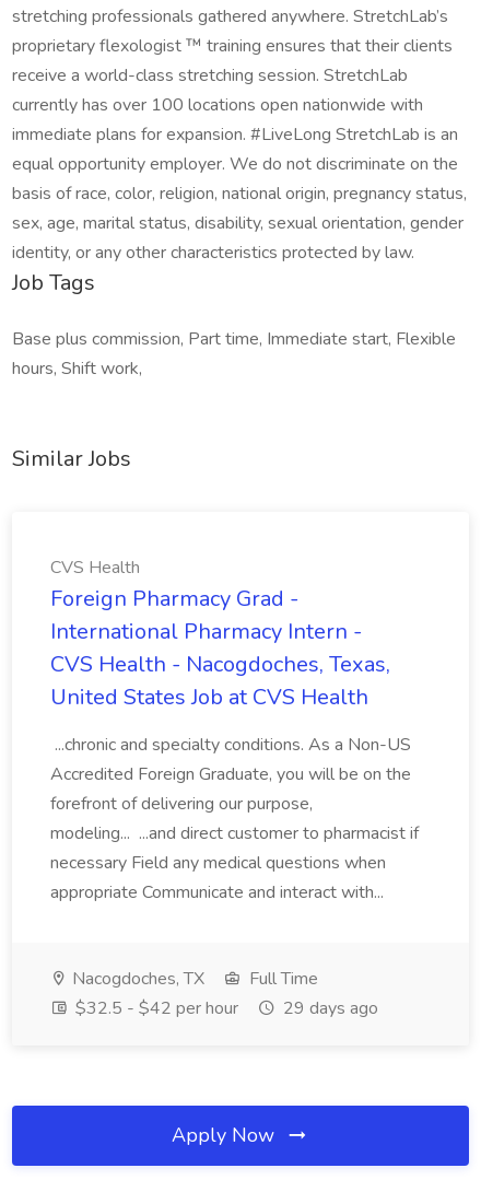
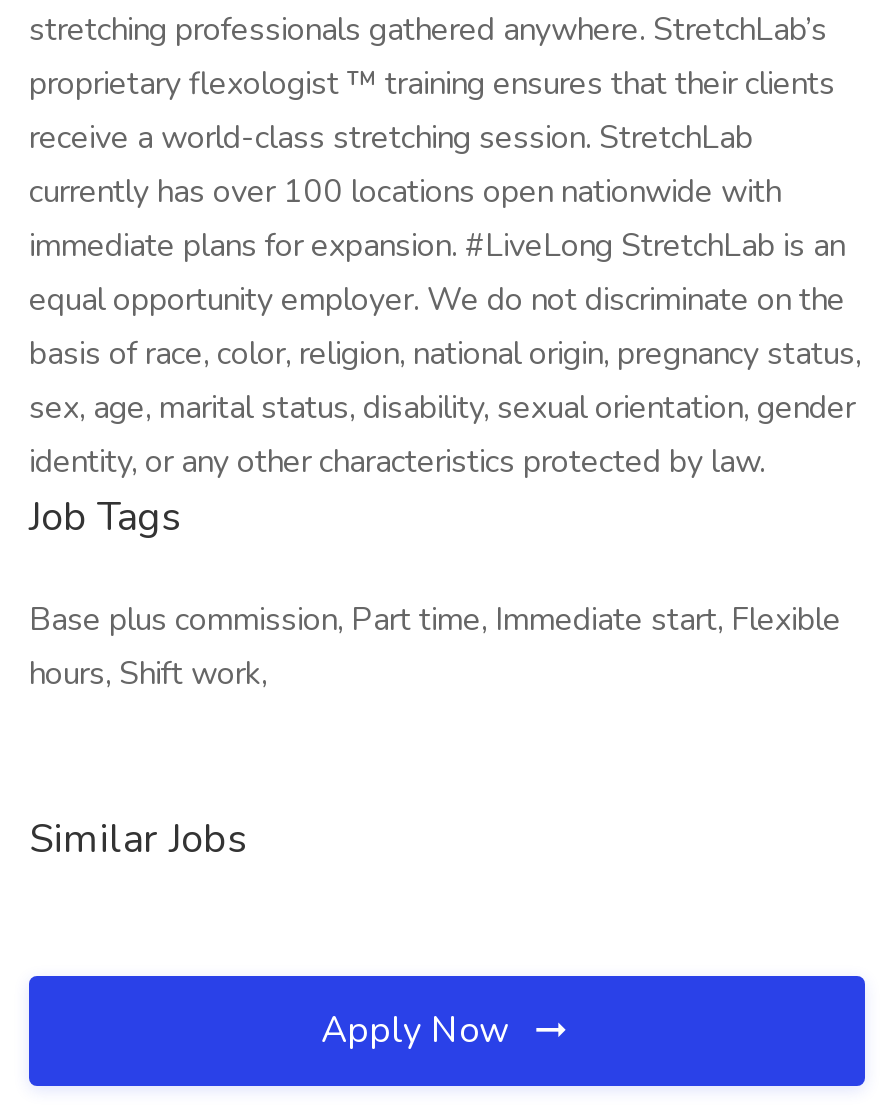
[50,556,419,904] CVS Health | Foreign Pharmacy Grad - | International Pharmacy Intern - | CVS Health - Nacogdoches, Texas, | United States Job at CVS Health | ...chronic and specialty conditions. As a Non-US | Accredited Foreign Graduate, you will be on the | forefront of delivering our purpose, | modeling... ...and direct customer to pharmacist if | necessary Field any medical questions when | appropriate Communicate and interact with... -> none
[68,967,378,1020] Nacogdoches, TX | Full Time | $32.5 - $42 per hour | 29 days ago -> none

